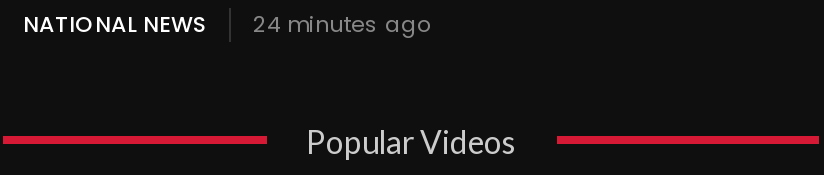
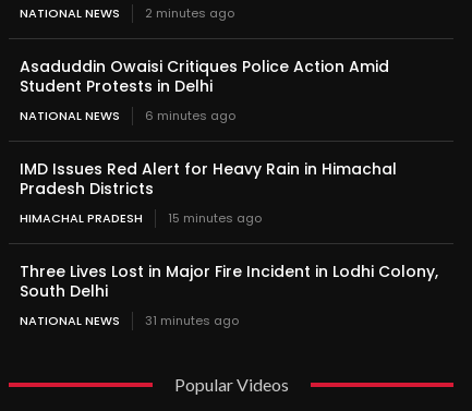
[253,8,431,40] 24 minutes ago -> [20,5,438,329] 2 minutes ago | Asaduddin Owaisi Critiques Police Action Amid | Student Protests in Delhi | NATIONAL NEWS | 6 minutes ago | IMD Issues Red Alert for Heavy Rain in Himachal | Pradesh Districts | HIMACHAL PRADESH | 15 minutes ago | Three Lives Lost in Major Fire Incident in Lodhi Colony, | South Delhi | NATIONAL NEWS | 31 minutes ago

